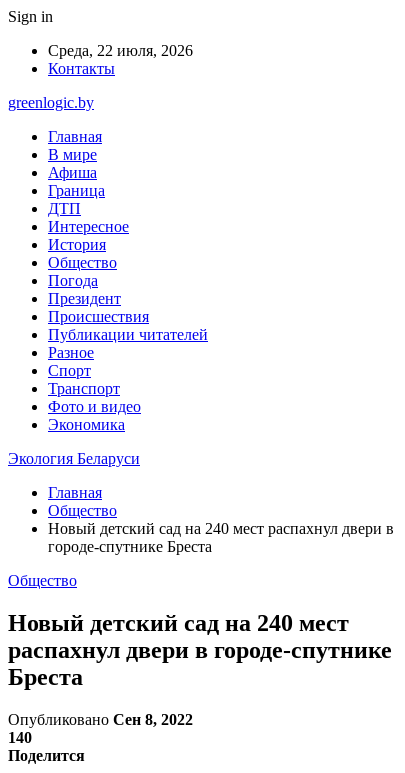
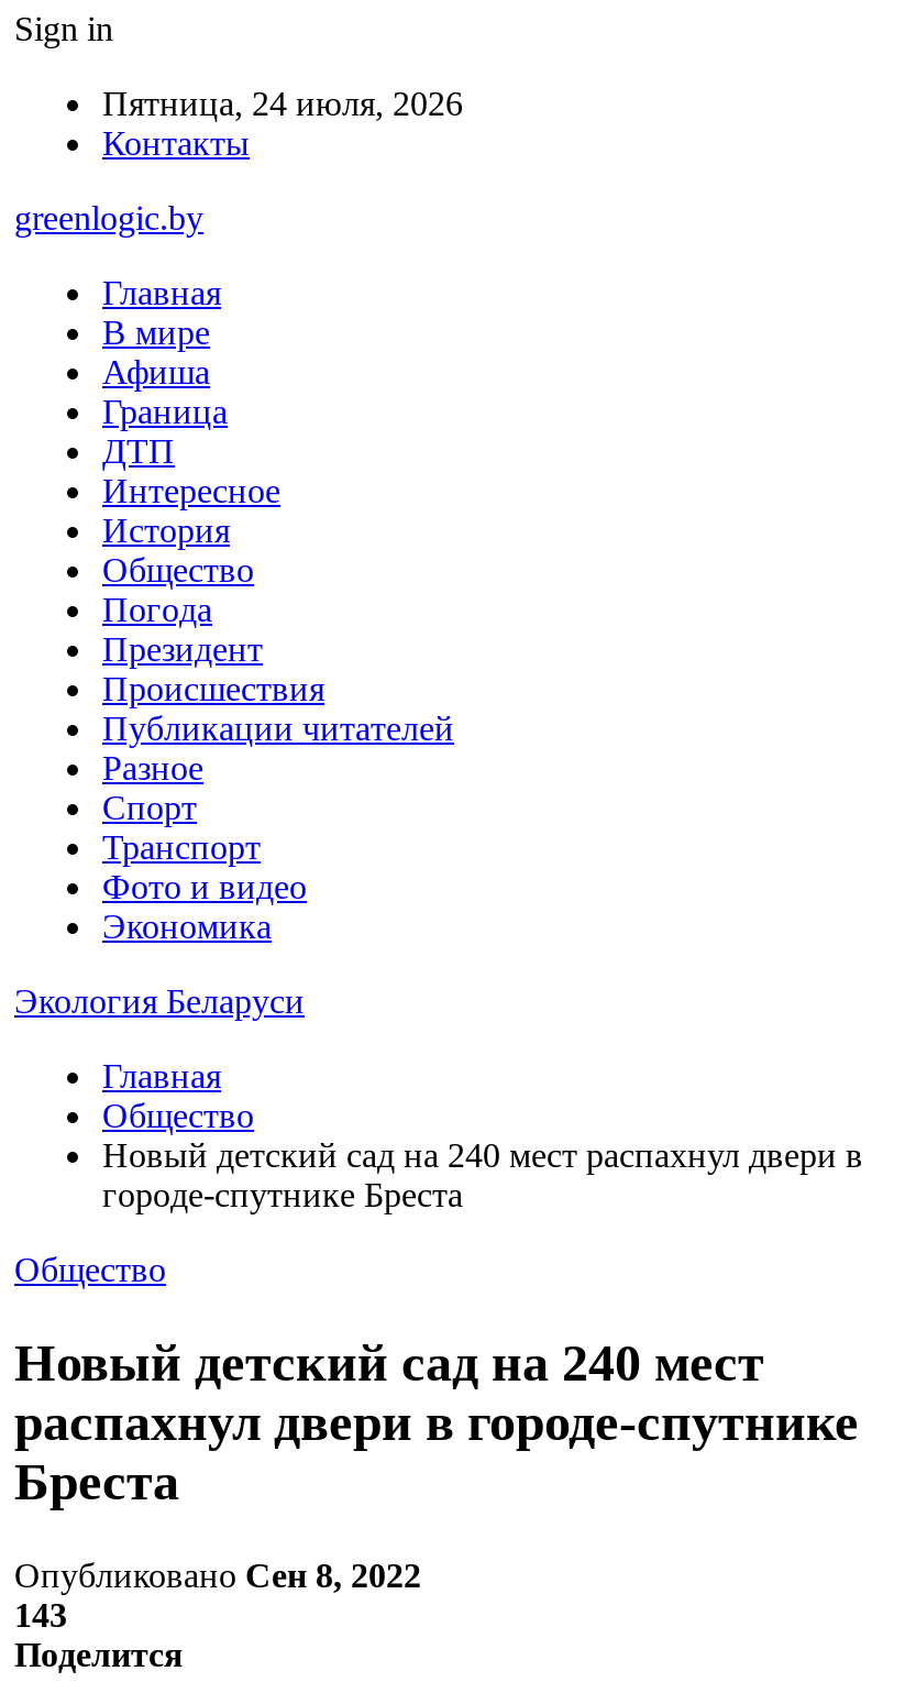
[48,42,193,59] Среда, 22 июля, 2026 -> [102,85,463,122] Пятница, 24 июля, 2026
[8,729,32,746] 140 -> [14,1596,67,1633] 143

